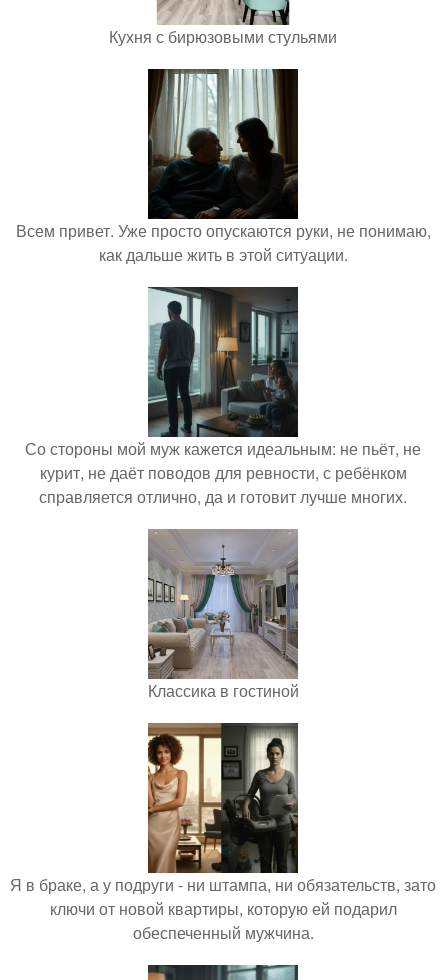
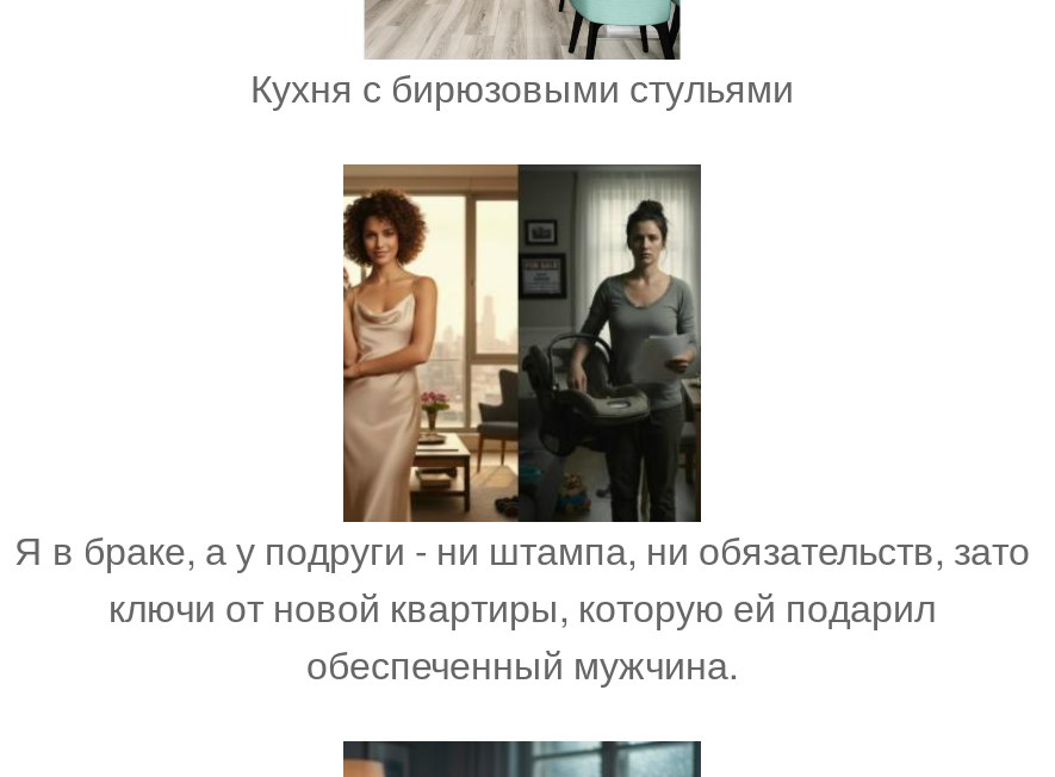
[15,68,430,266] [image] | Всем привет. Уже просто опускаются руки, не понимаю, | как дальше жить в этой ситуации. -> none
[25,286,421,508] [image] | Со стороны мой муж кажется идеальным: не пьёт, не | курит, не даёт поводов для ревности, с ребёнком | справляется отлично, да и готовит лучше многих. -> none
[147,515,298,702] [image] | Классика в гостиной -> none

